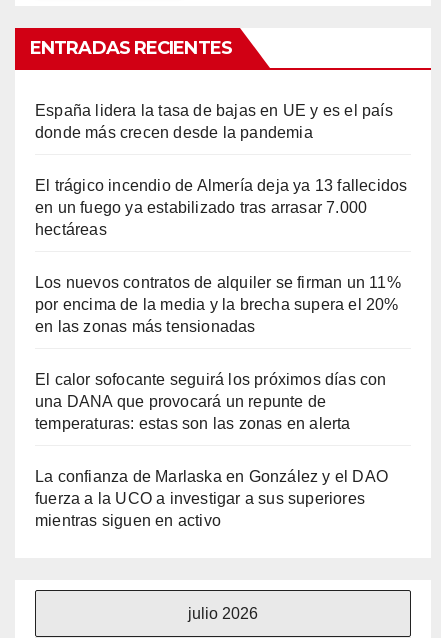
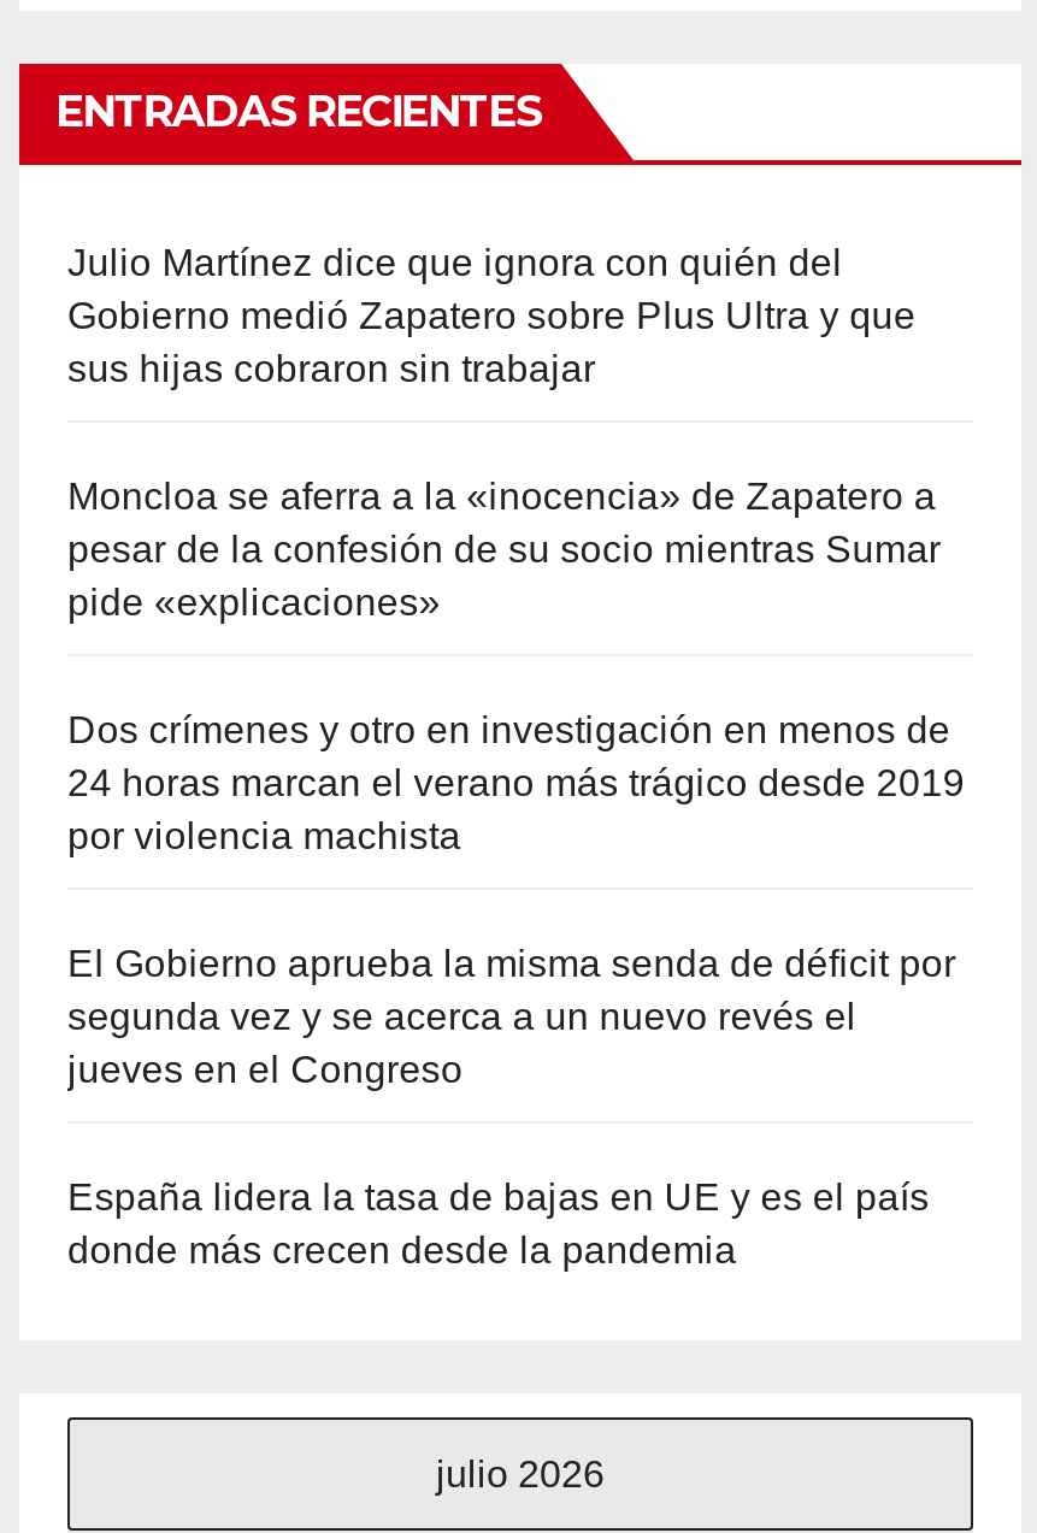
none -> [67,243,965,1090] Julio Martínez dice que ignora con quién del | Gobierno medió Zapatero sobre Plus Ultra y que | sus hijas cobraron sin trabajar | Moncloa se aferra a la «inocencia» de Zapatero a | pesar de la confesión de su socio mientras Sumar | pide «explicaciones» | Dos crímenes y otro en investigación en menos de | 24 horas marcan el verano más trágico desde 2019 | por violencia machista | El Gobierno aprueba la misma senda de déficit por | segunda vez y se acerca a un nuevo revés el | jueves en el Congreso
moved [35,102,393,141] -> [67,1177,929,1271]: España lidera la tasa de bajas en UE y es el país | donde más crecen desde la pandemia
[35,177,407,529] El trágico incendio de Almería deja ya 13 fallecidos | en un fuego ya estabilizado tras arrasar 7.000 | hectáreas | Los nuevos contratos de alquiler se firman un 11% | por encima de la media y la brecha supera el 20% | en las zonas más tensionadas | El calor sofocante seguirá los próximos días con | una DANA que provocará un repunte de | temperaturas: estas son las zonas en alerta | La confianza de Marlaska en González y el DAO | fuerza a la UCO a investigar a sus superiores | mientras siguen en activo -> none

